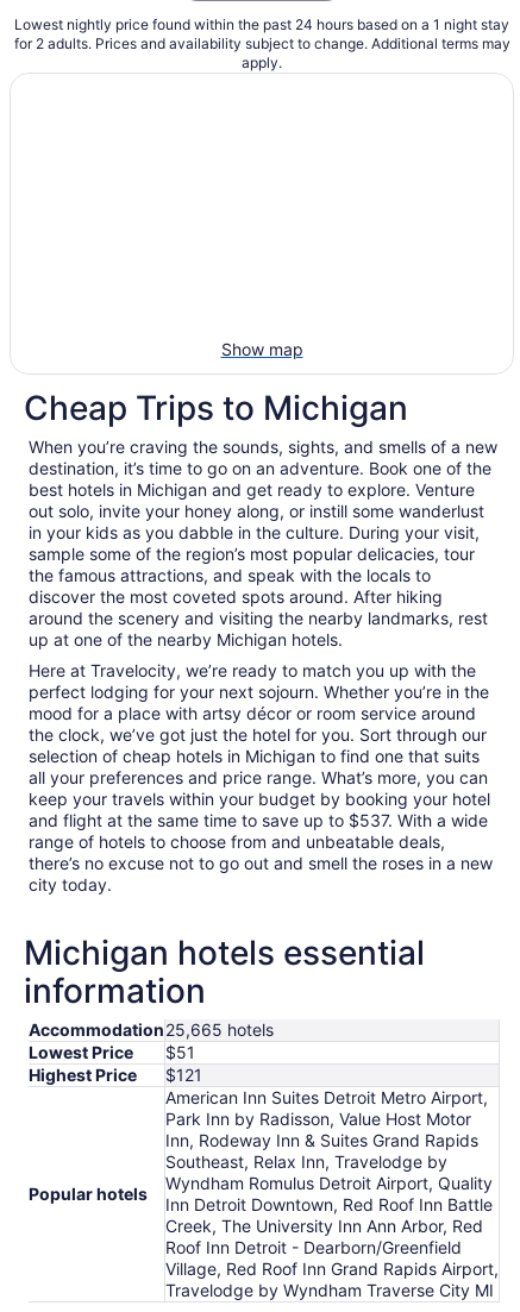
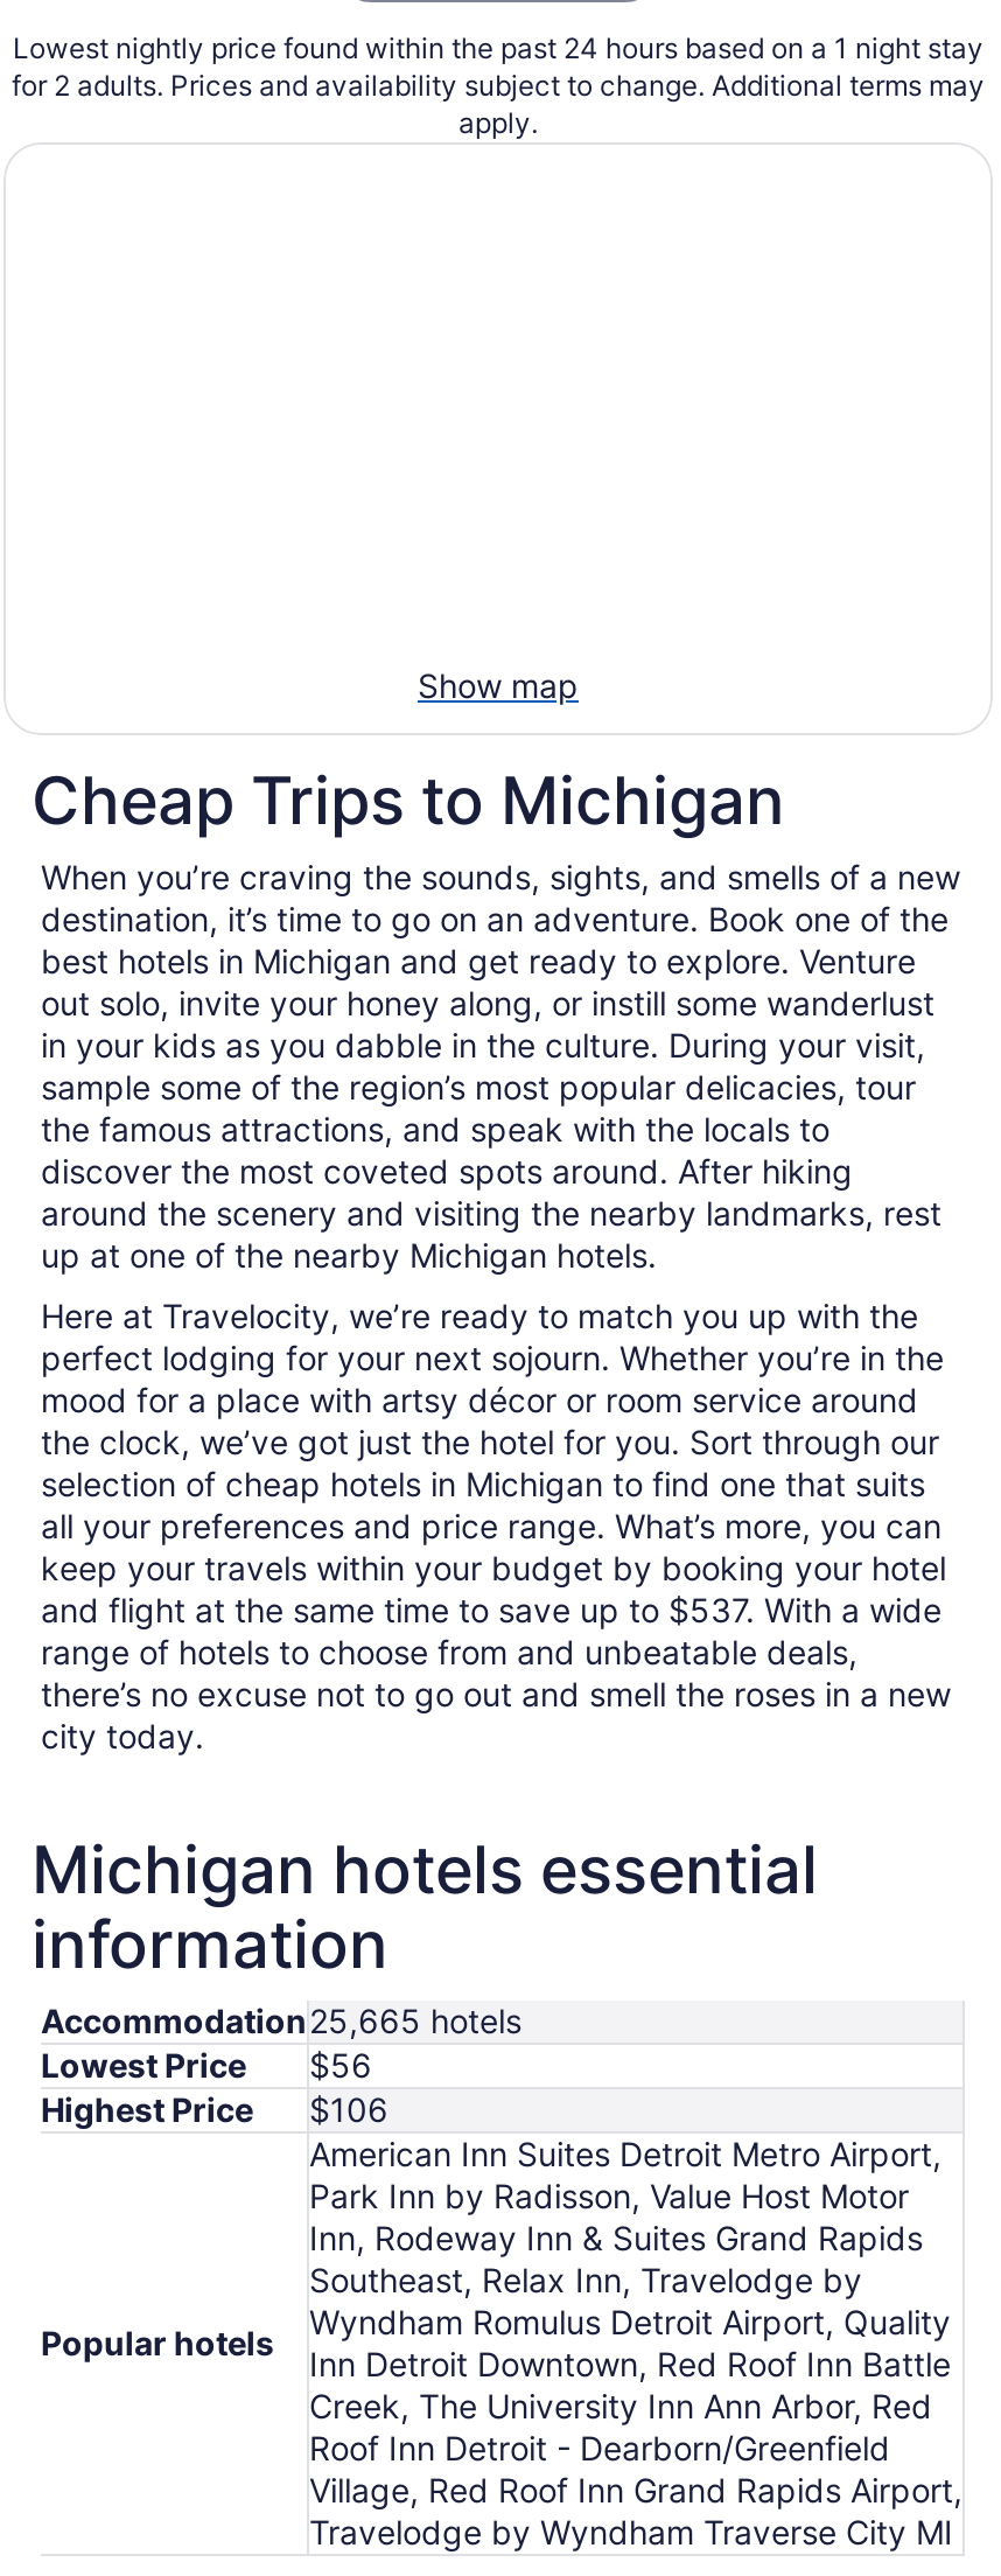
[29,1042,195,1062] Lowest Price $51 -> [41,2045,372,2084] Lowest Price $56
[29,1064,202,1085] Highest Price $121 -> [41,2089,388,2129] Highest Price $106

